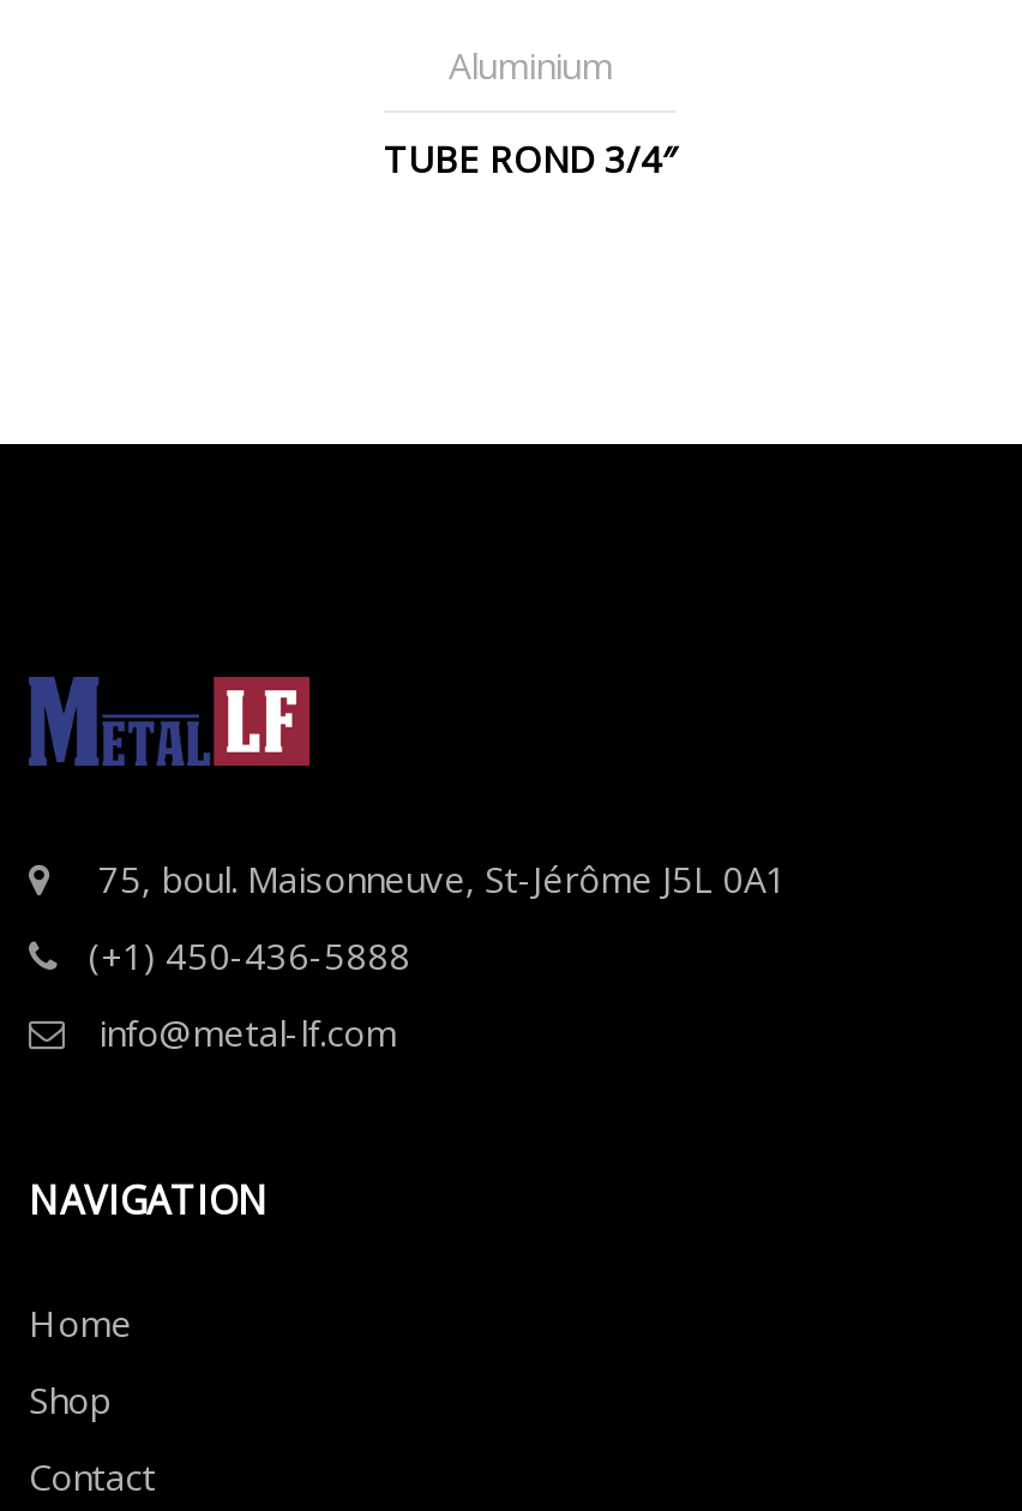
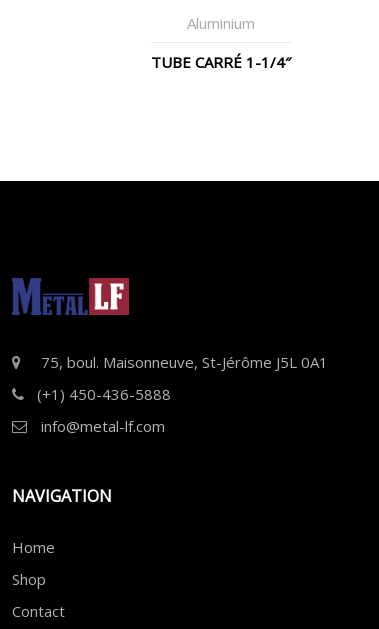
[384,134,677,182] TUBE ROND 3/4″ -> [151,52,291,72] TUBE CARRÉ 1-1/4″

